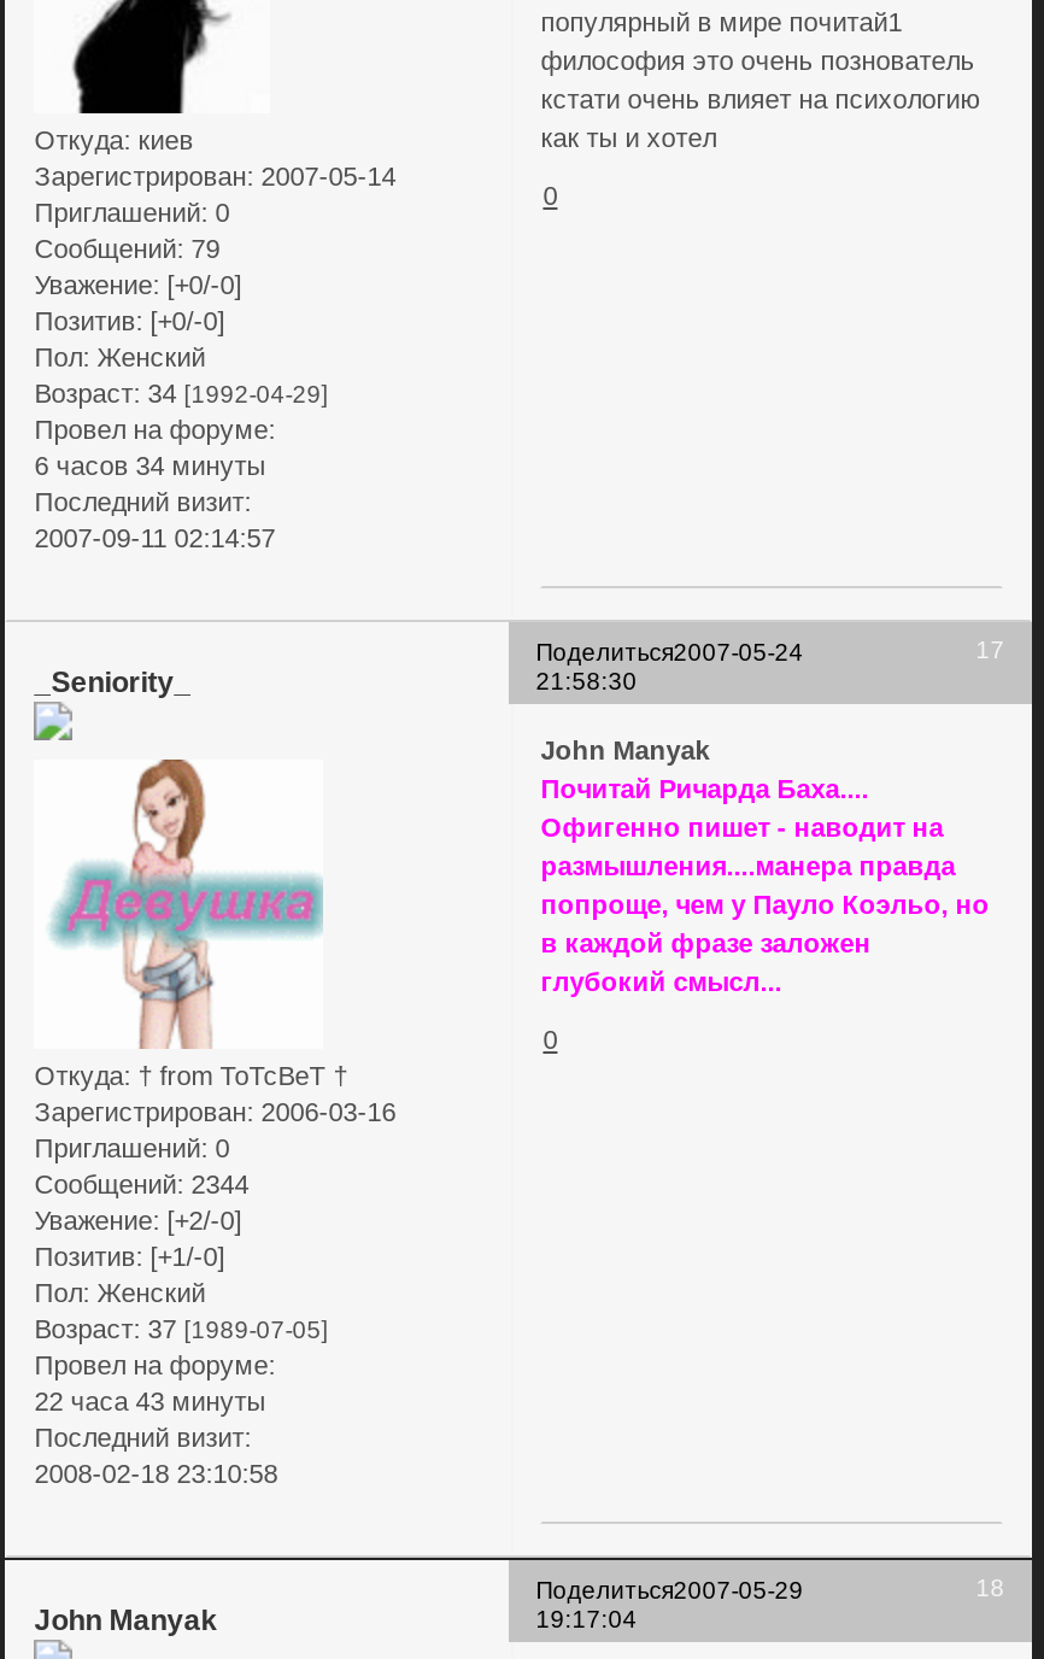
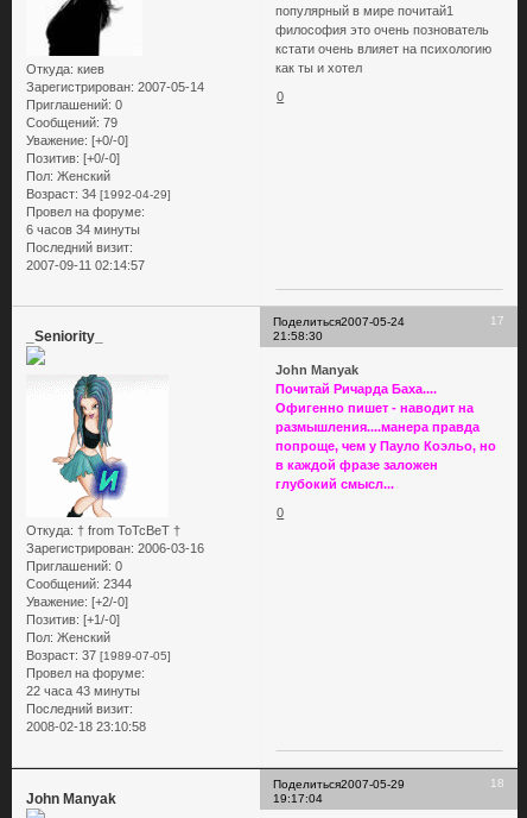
[48,760,323,1049] [image] -> [34,375,169,518] [image]

